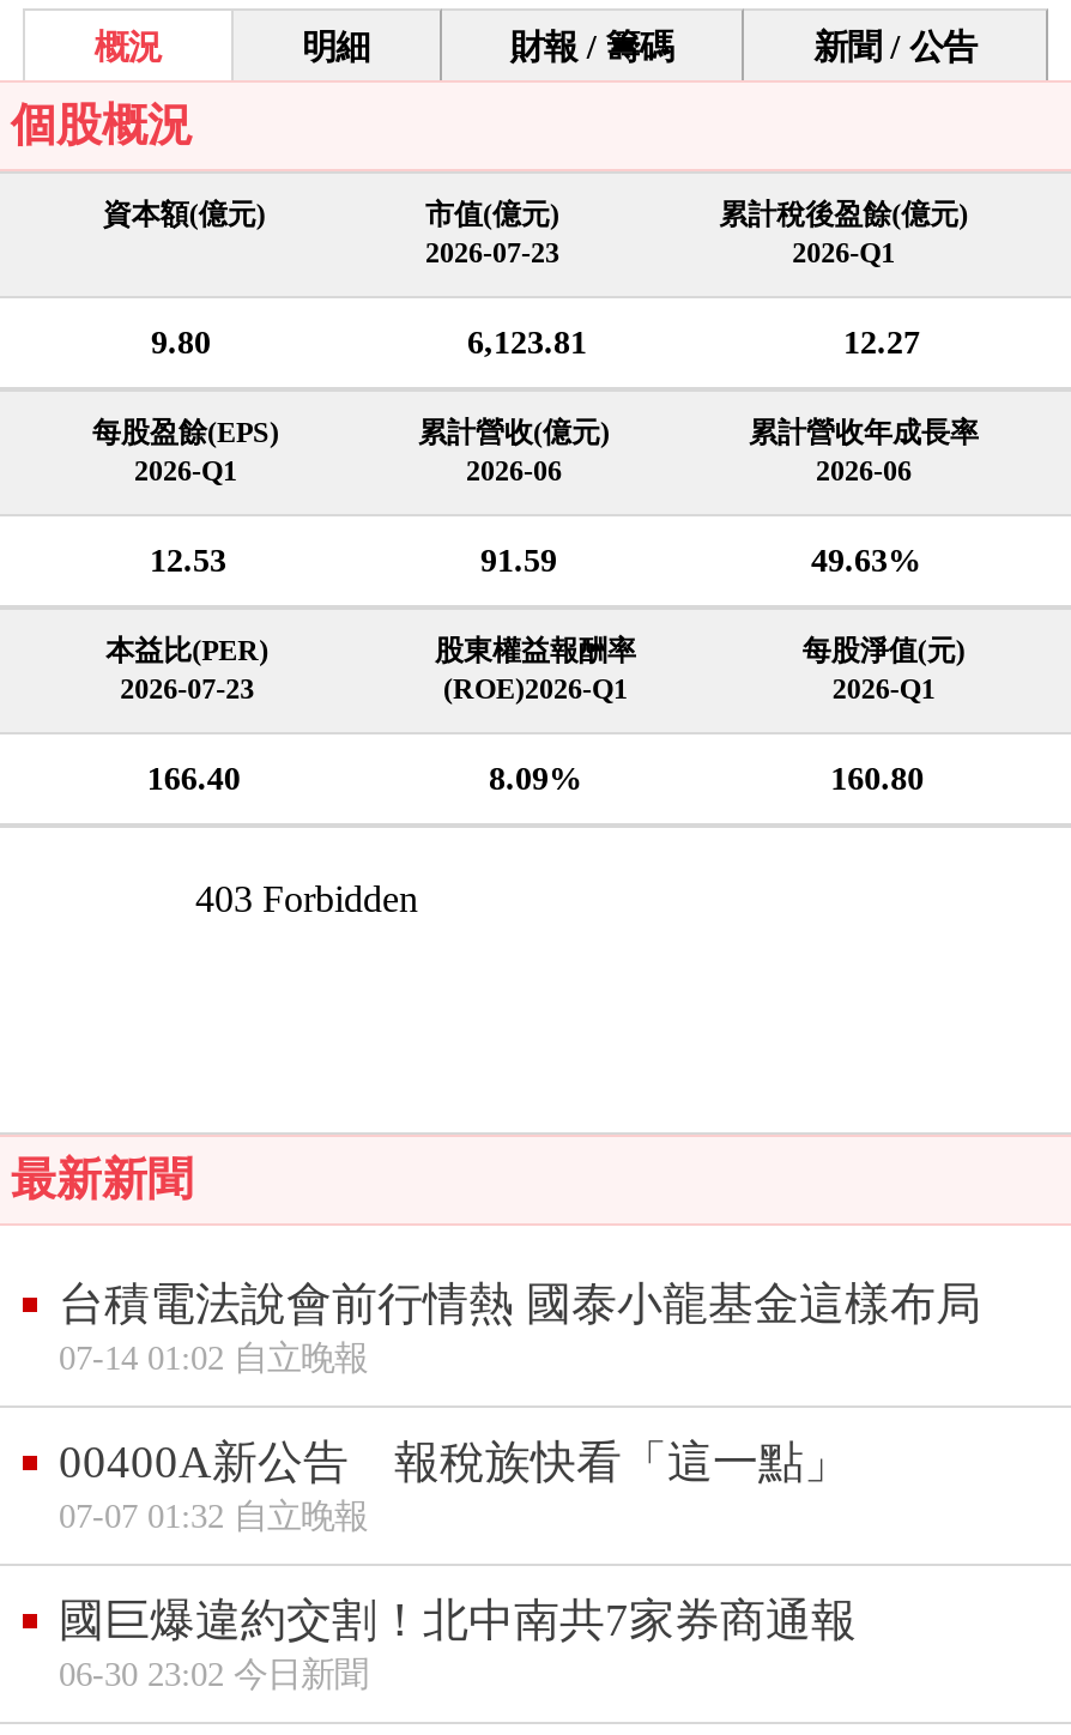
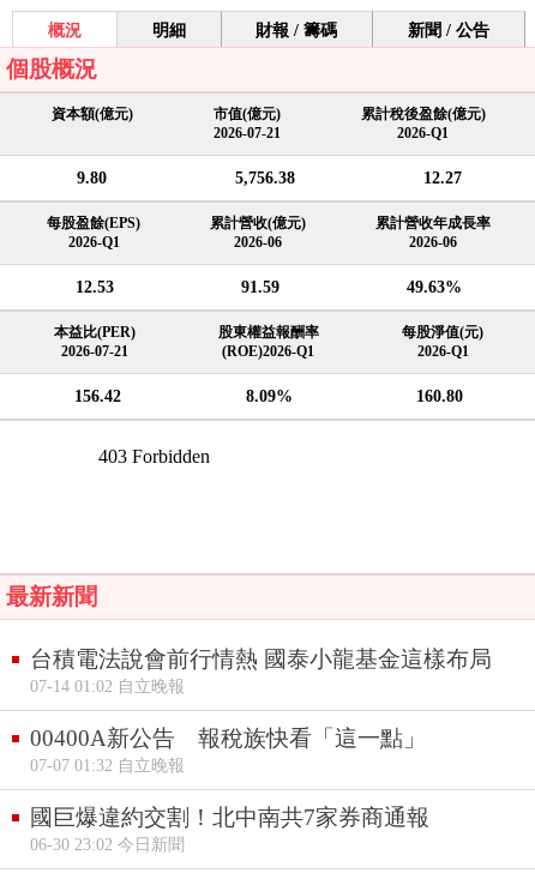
[425,236,559,270] 2026-07-23 -> [214,125,281,142] 2026-07-21
[467,322,587,361] 6,123.81 -> [235,168,294,187] 5,756.38
[120,672,254,706] 2026-07-23 -> [61,343,128,360] 2026-07-21
[147,758,240,797] 166.40 -> [74,386,121,405] 156.42

